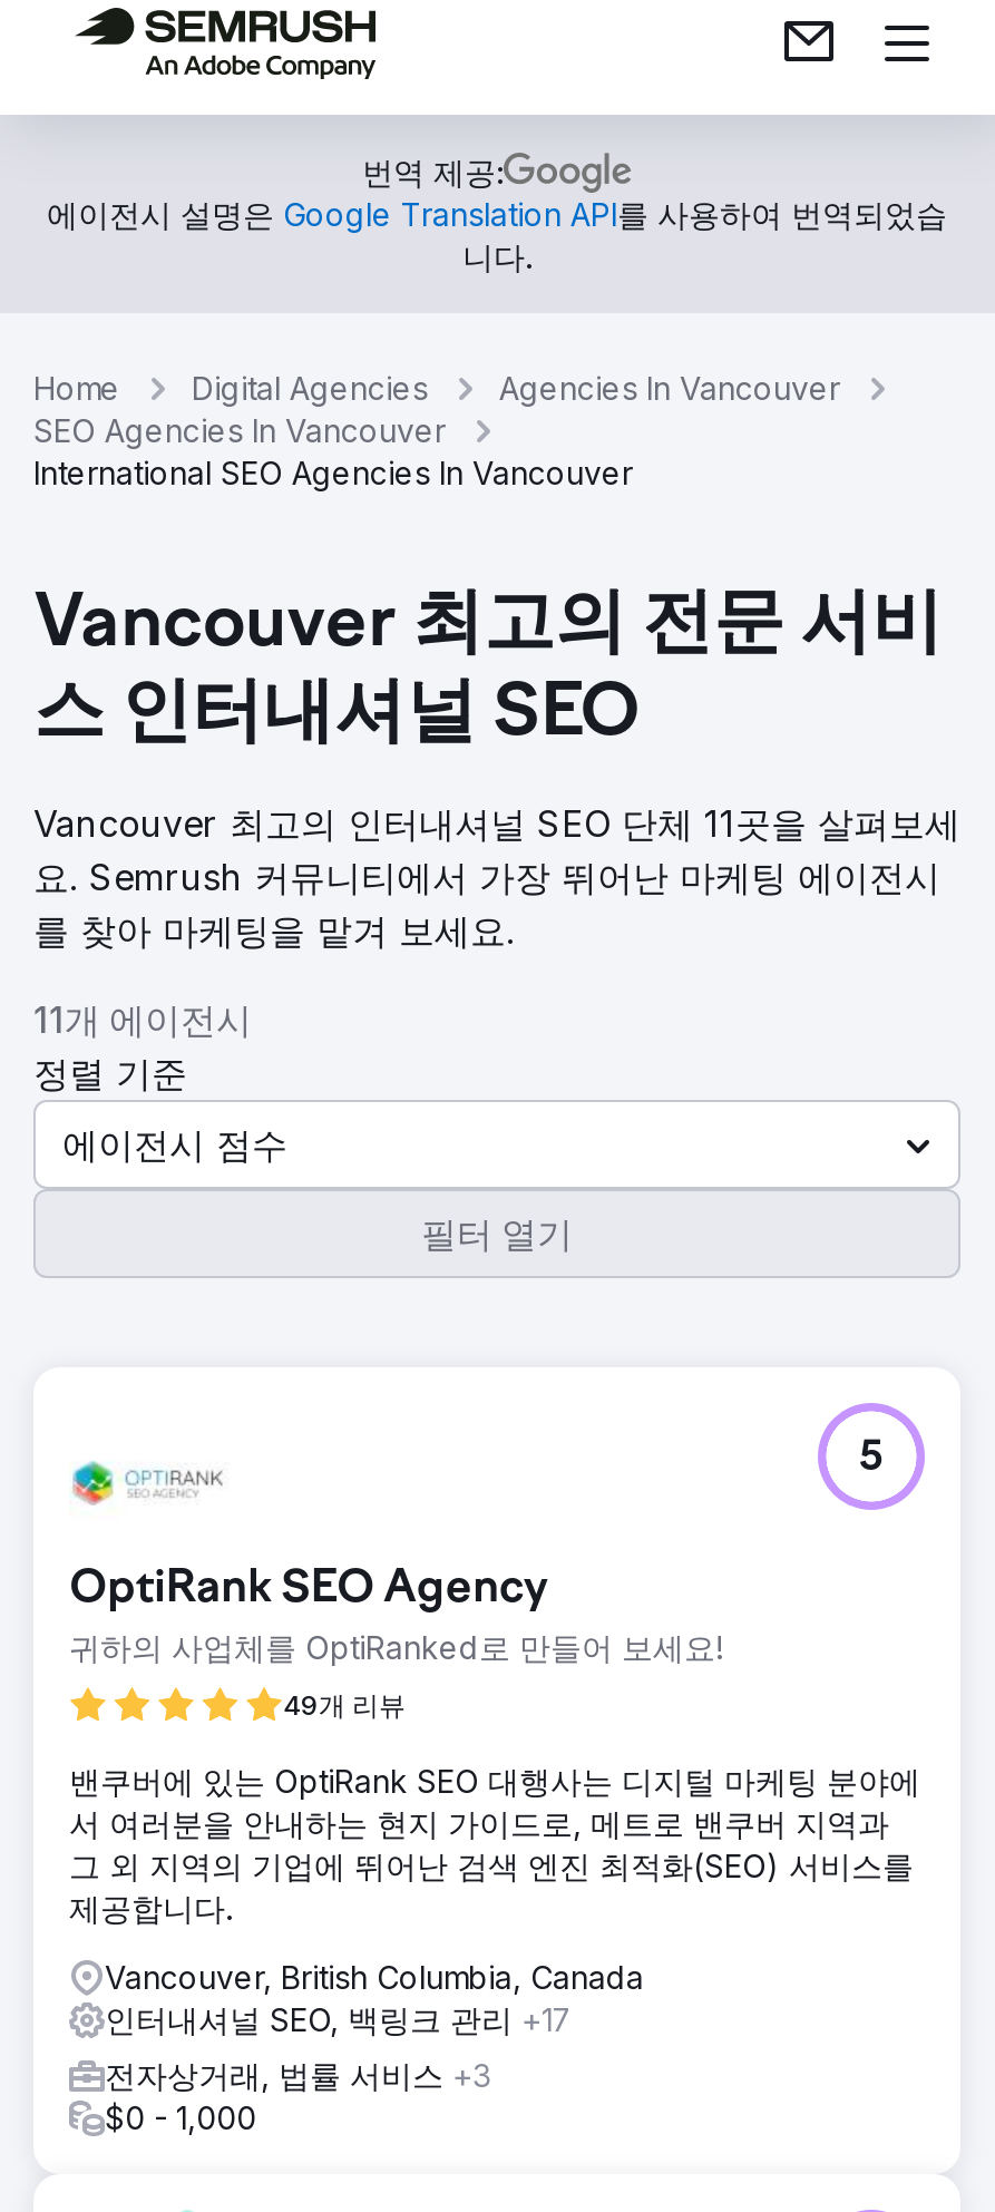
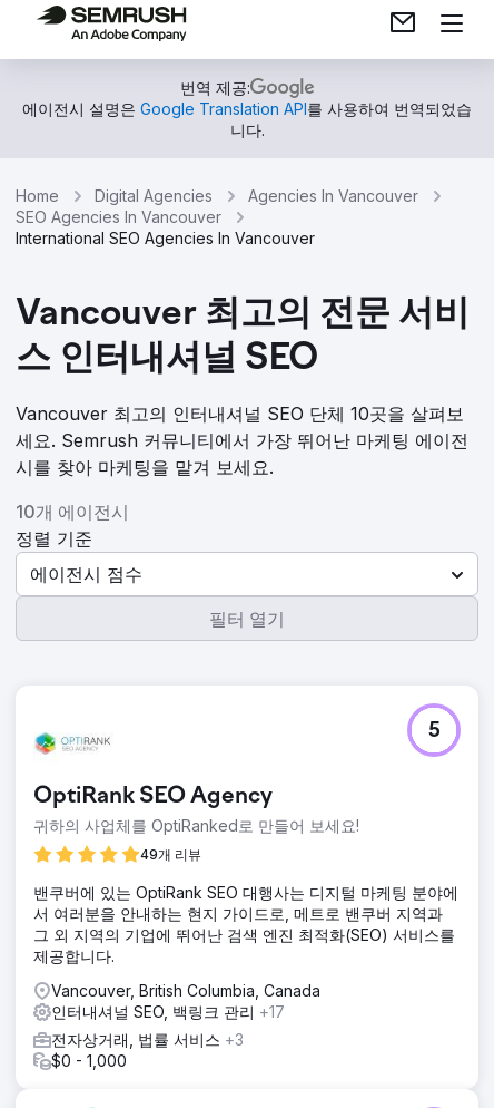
[33,801,960,846] Vancouver 최고의 인터내셔널 SEO 단체 11곳을 살펴보세 -> [16,402,464,425] Vancouver 최고의 인터내셔널 SEO 단체 10곳을 살펴보
[33,855,940,899] 요. Semrush 커뮤니티에서 가장 뛰어난 마케팅 에이전시 -> [16,429,468,451] 세요. Semrush 커뮤니티에서 가장 뛰어난 마케팅 에이전
[33,908,515,953] 를 찾아 마케팅을 맡겨 보세요. -> [16,456,274,478] 시를 찾아 마케팅을 맡겨 보세요.
[33,997,252,1042] 11개 에이전시 -> [16,500,129,523] 10개 에이전시

